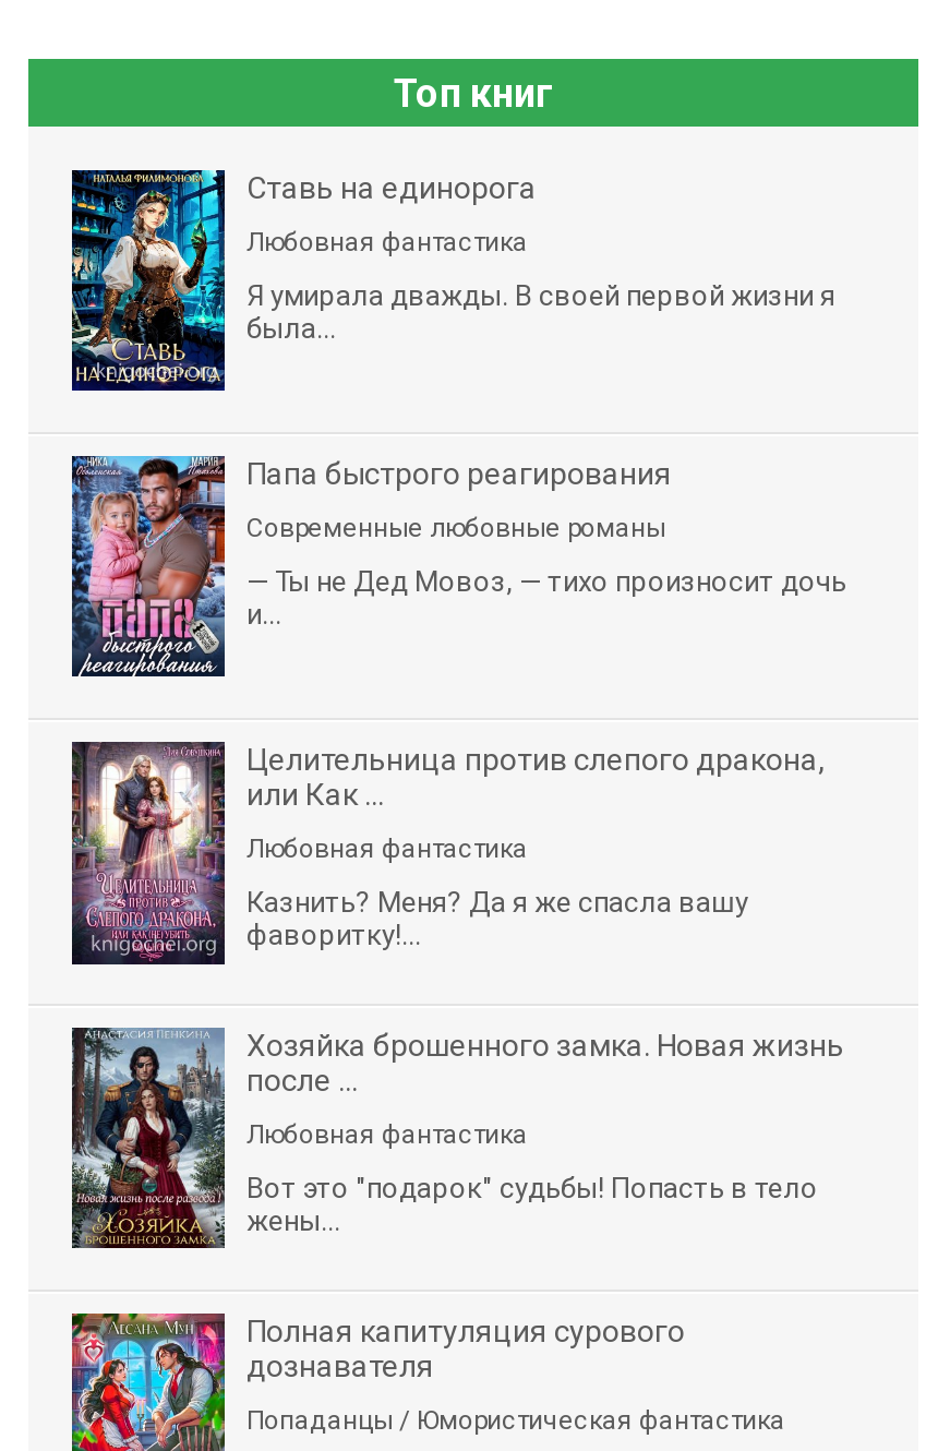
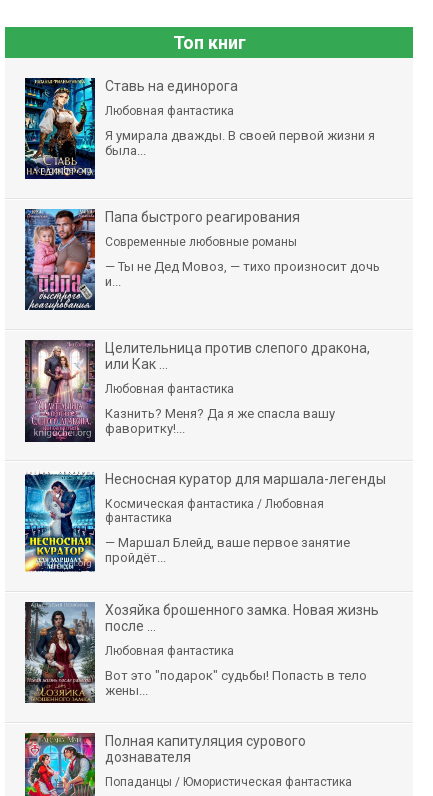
none -> [24,471,386,572] [image] | Несносная куратор для маршала-легенды | Космическая фантастика / Любовная | фантастика | — Маршал Блейд, ваше первое занятие | пройдёт...

